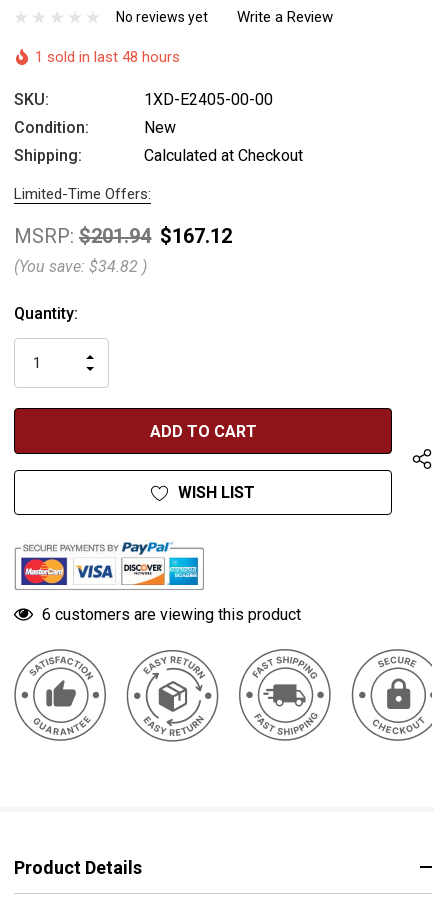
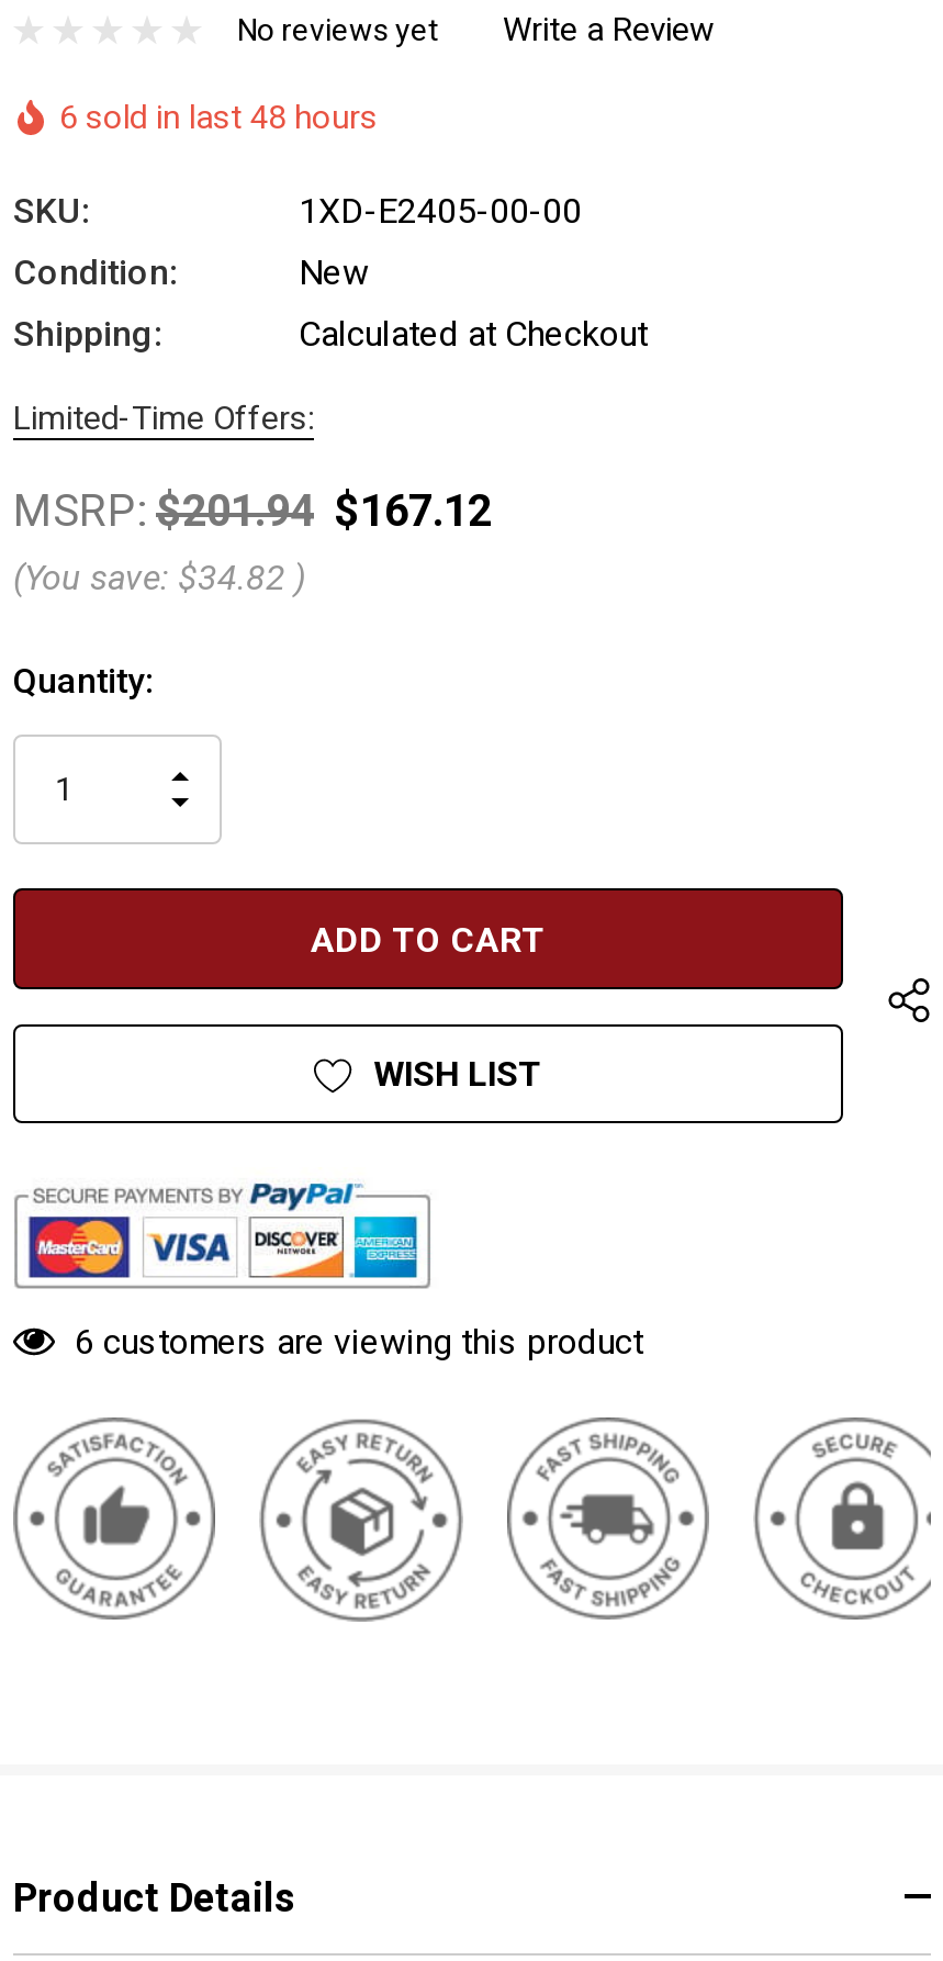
[35,48,180,66] 1 sold in last 48 hours -> [59,97,378,137] 6 sold in last 48 hours

